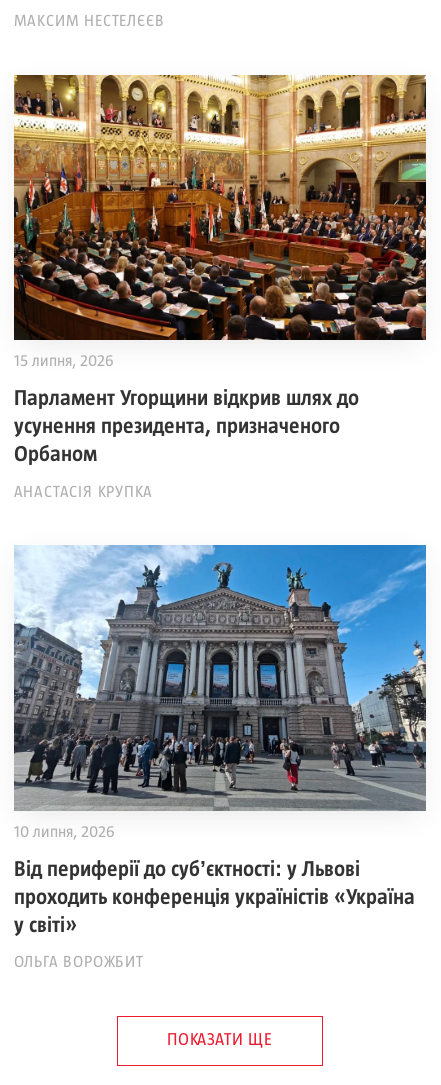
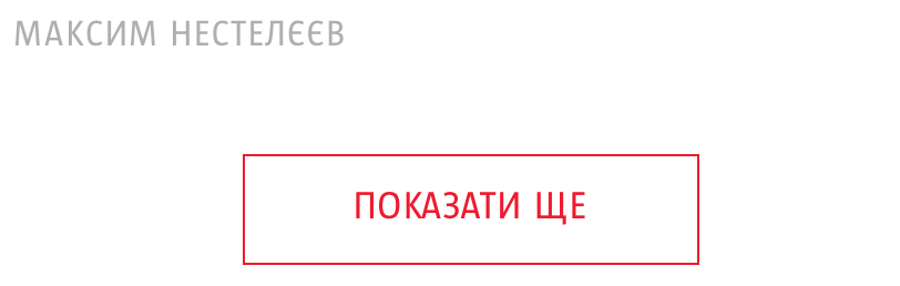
[13,74,427,501] [image] | 15 липня, 2026 | Парламент Угорщини відкрив шлях до | усунення президента, призначеного | Орбаном | АНАСТАСІЯ КРУПКА -> none
[13,544,427,971] [image] | 10 липня, 2026 | Від периферії до субʼєктності: у Львові | проходить конференція україністів «Україна | у світі» | ОЛЬГА ВОРОЖБИТ -> none

